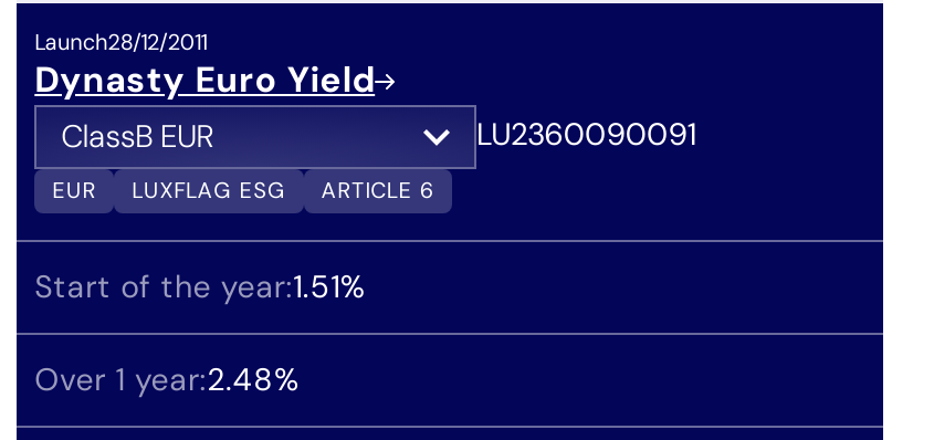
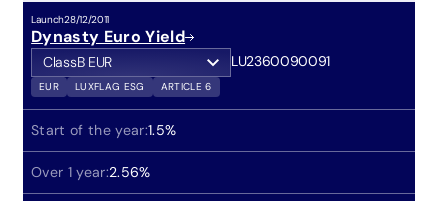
[34,267,365,307] Start of the year:1.51% -> [31,121,176,139] Start of the year:1.5%
[34,360,299,400] Over 1 year:2.48% -> [31,163,151,181] Over 1 year:2.56%

